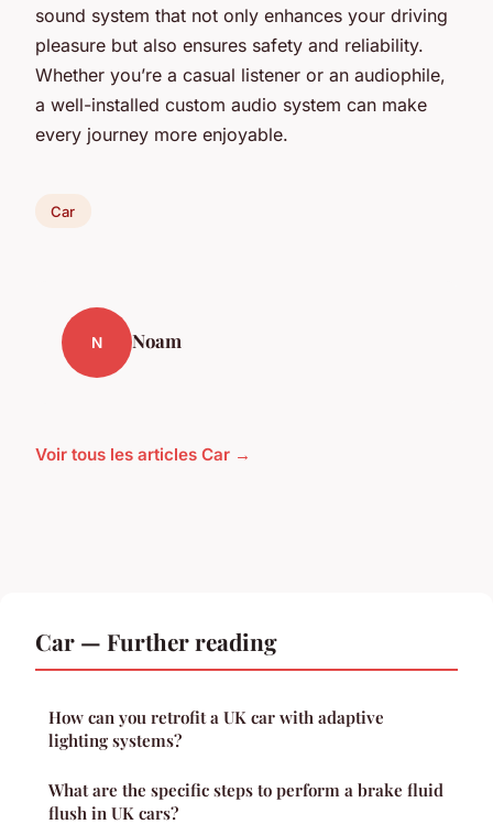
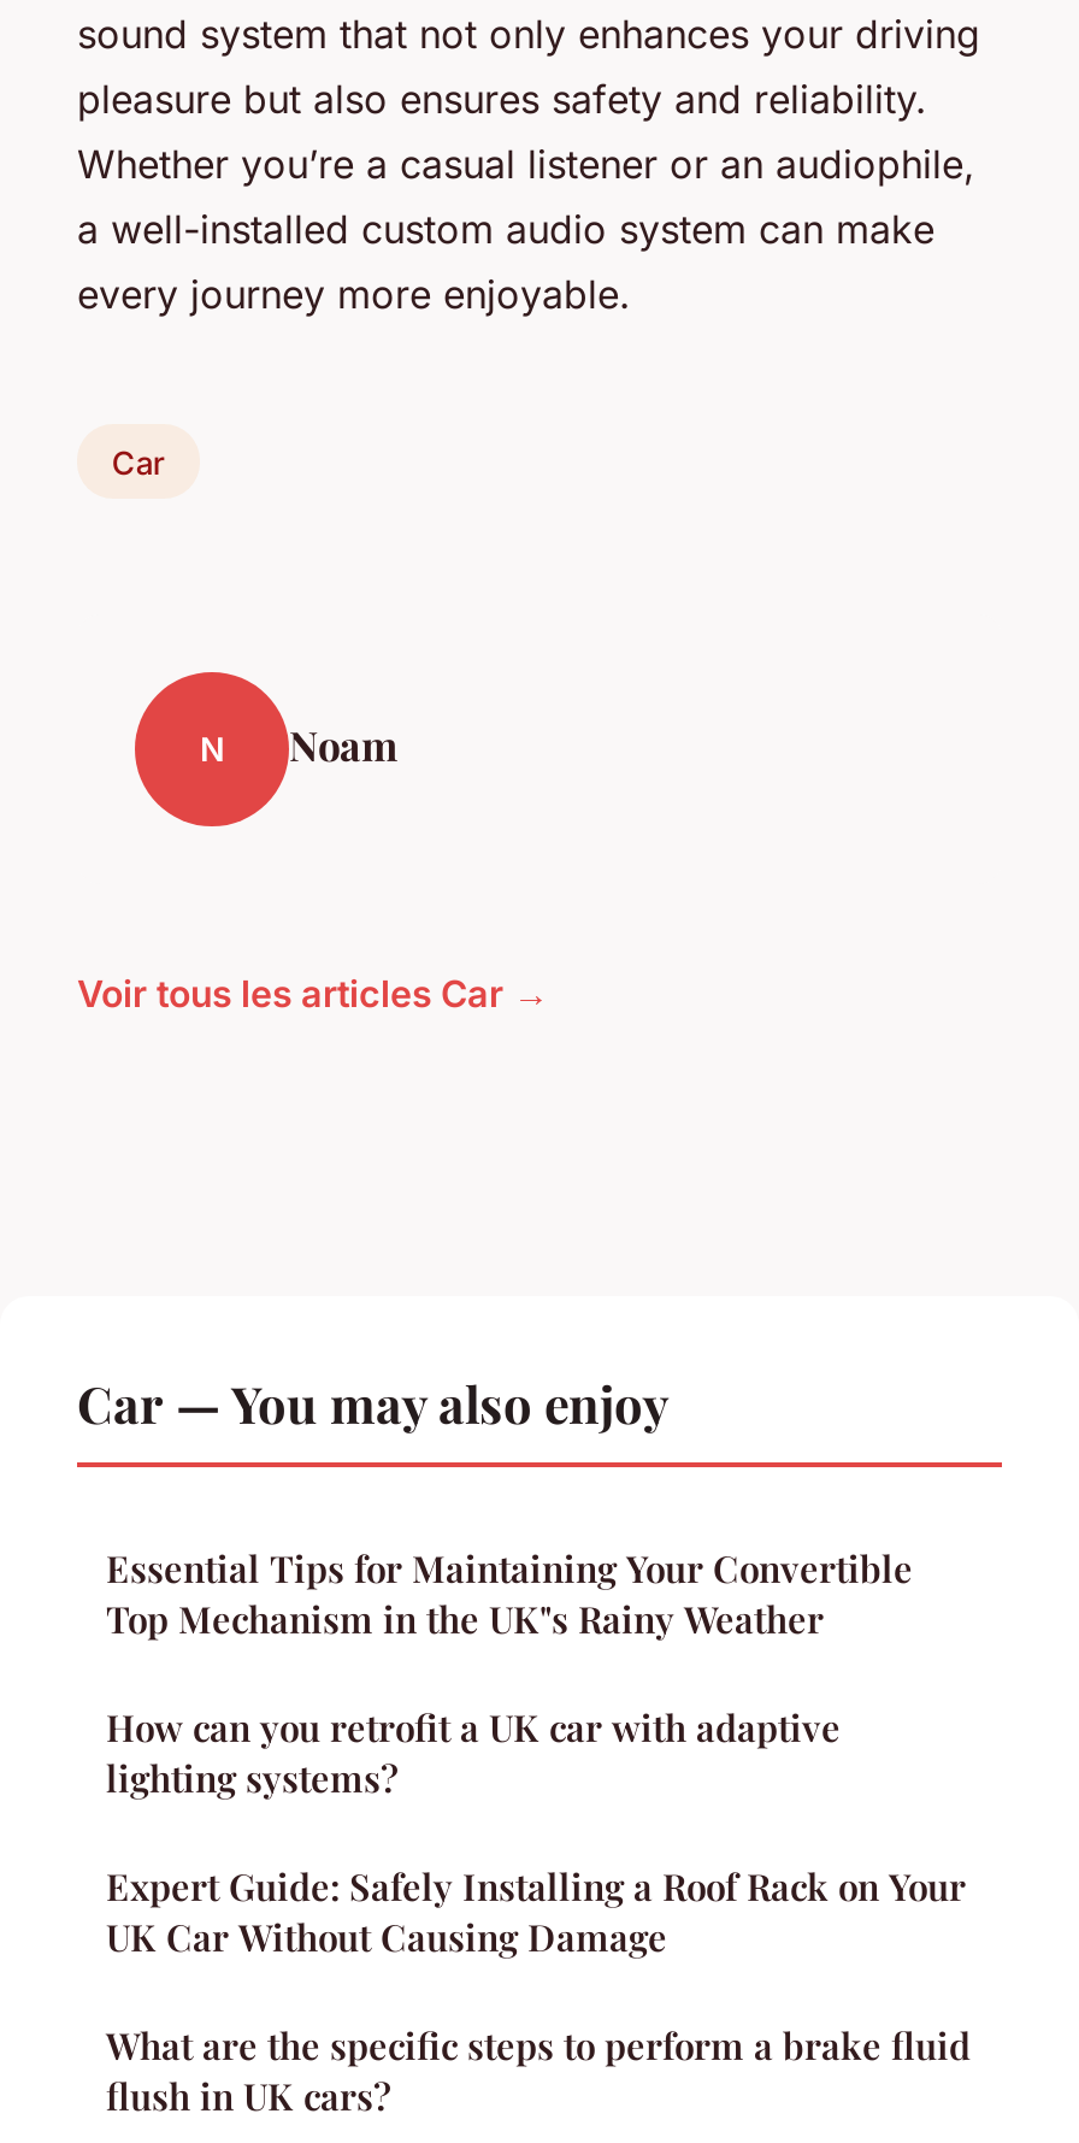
[35,626,277,657] Car — Further reading -> [77,1369,913,1644] Car — You may also enjoy | Essential Tips for Maintaining Your Convertible | Top Mechanism in the UK"s Rainy Weather
none -> [106,1863,966,1962] Expert Guide: Safely Installing a Roof Rack on Your | UK Car Without Causing Damage

